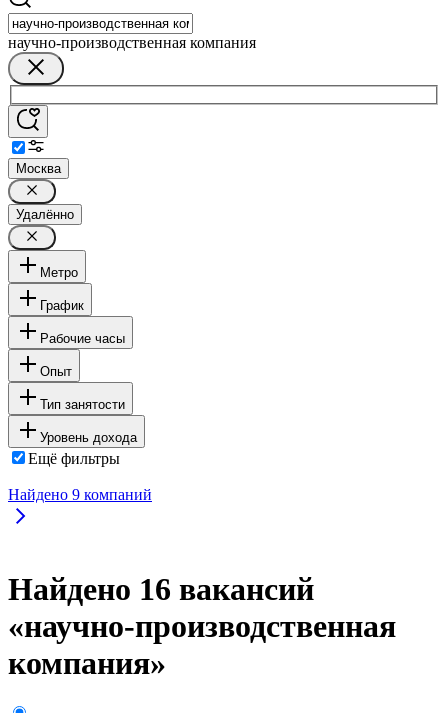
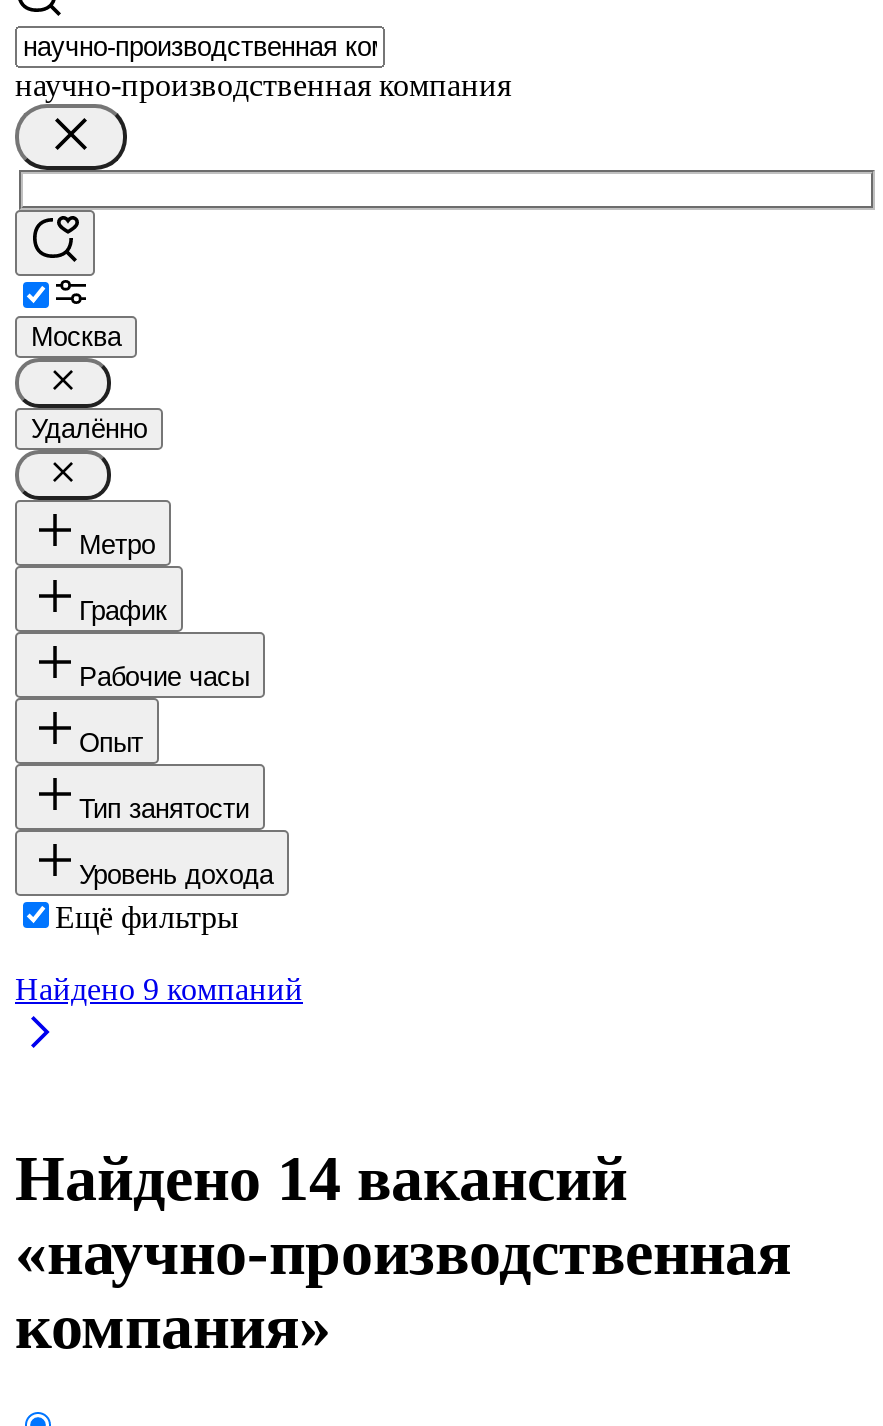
[8,571,314,607] Найдено 16 вакансий -> [15,1142,627,1214] Найдено 14 вакансий

